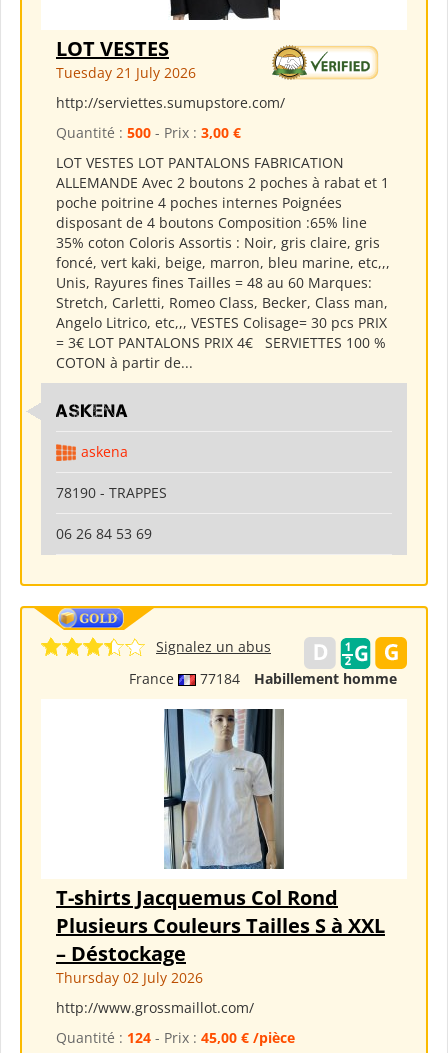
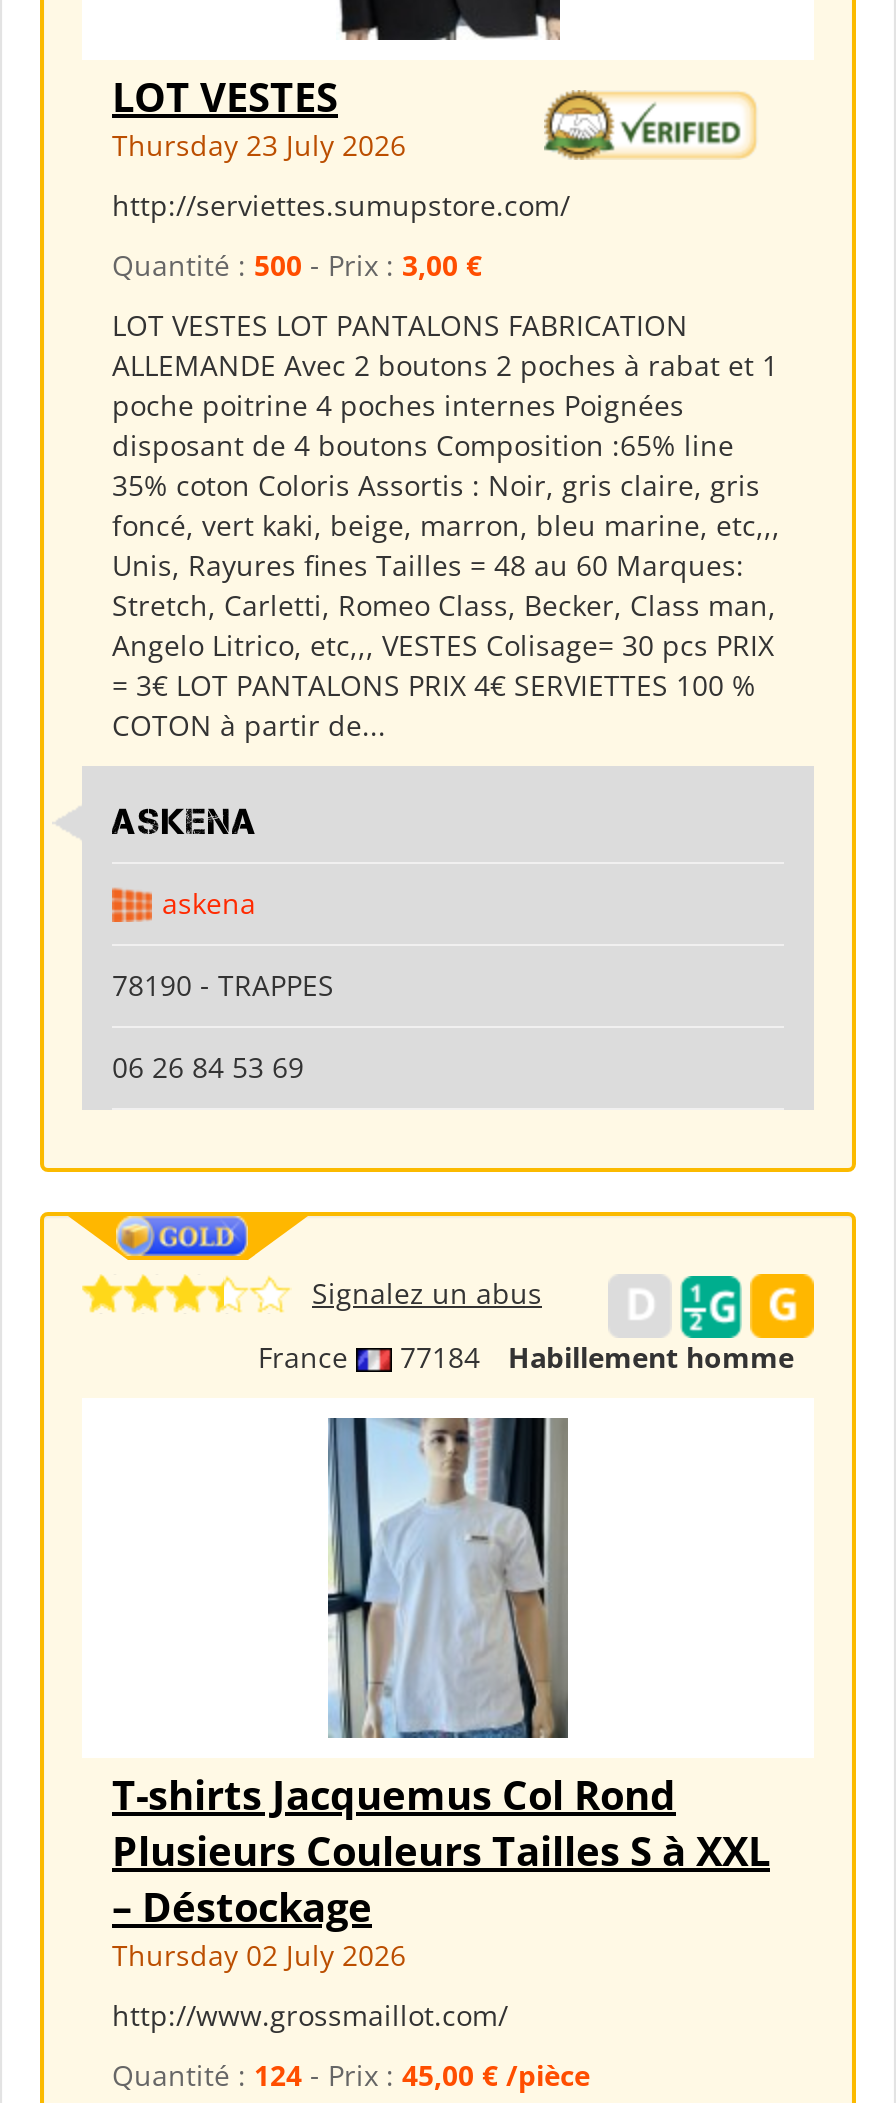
[56,63,196,82] Tuesday 21 July 2026 -> [112,126,406,164] Thursday 23 July 2026

